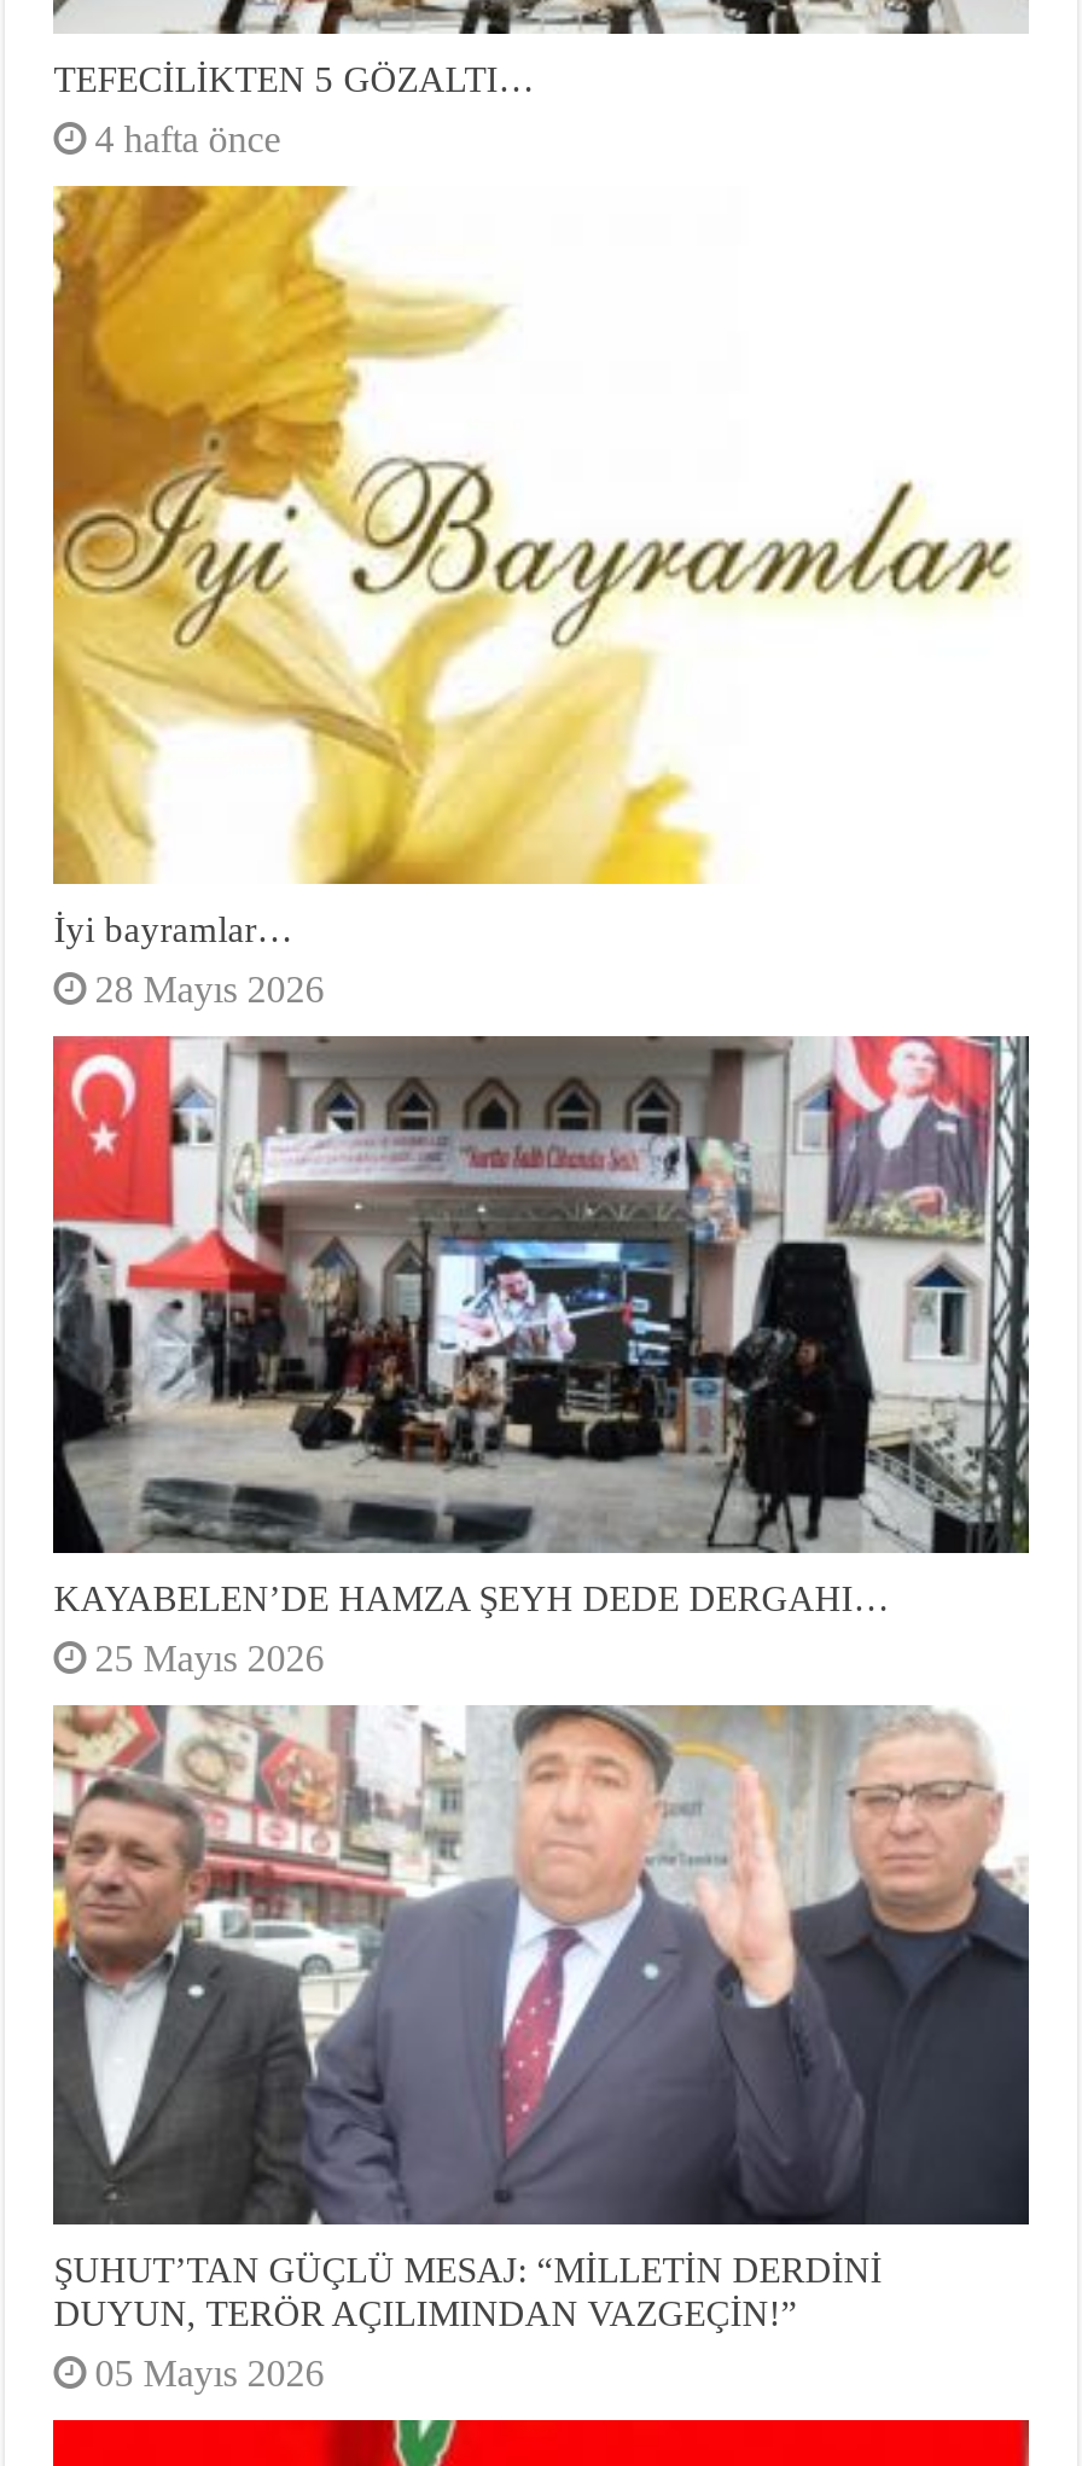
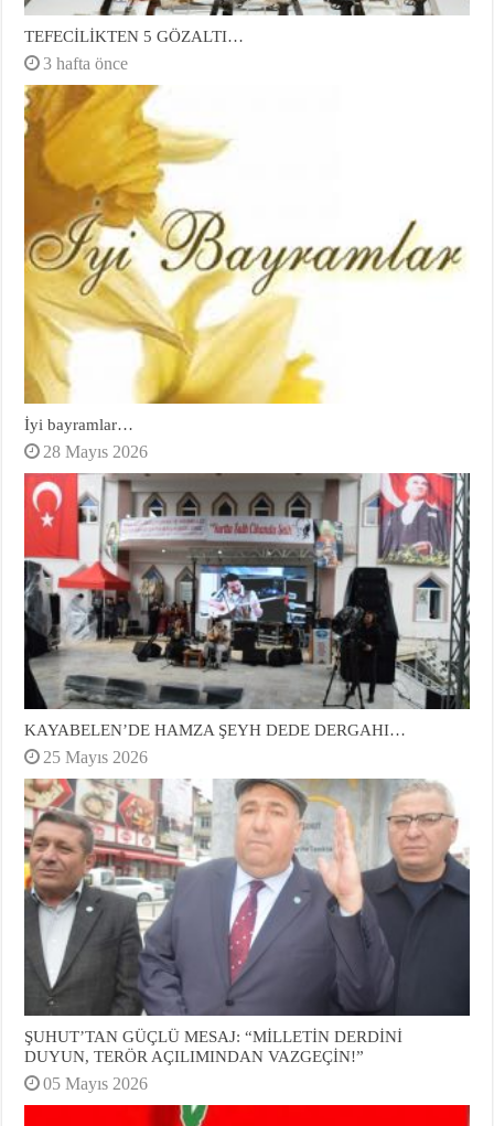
[95,119,281,160] 4 hafta önce -> [43,54,128,73] 3 hafta önce

